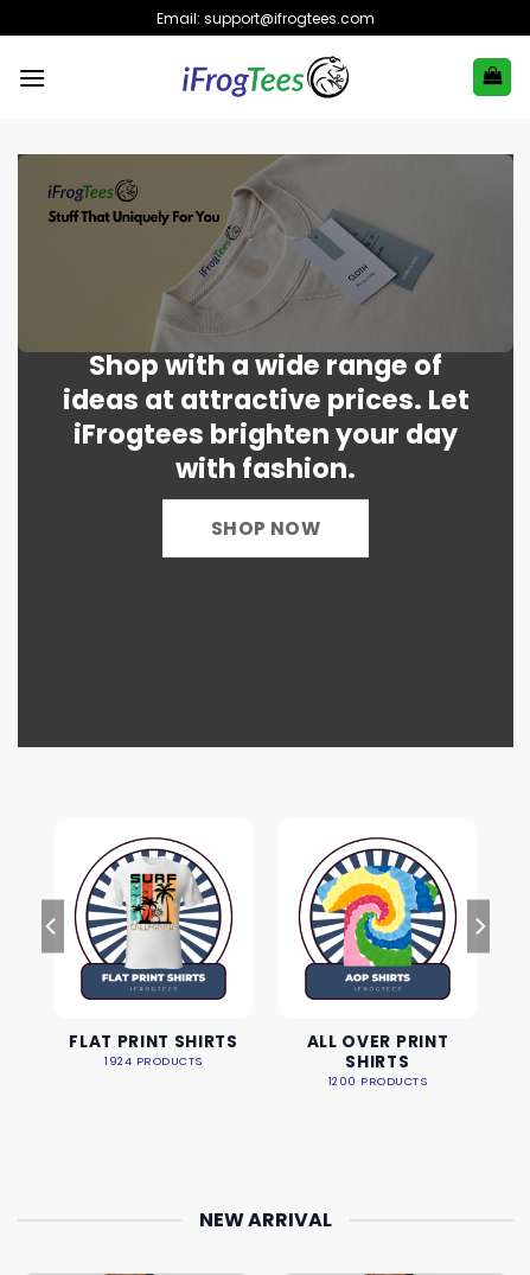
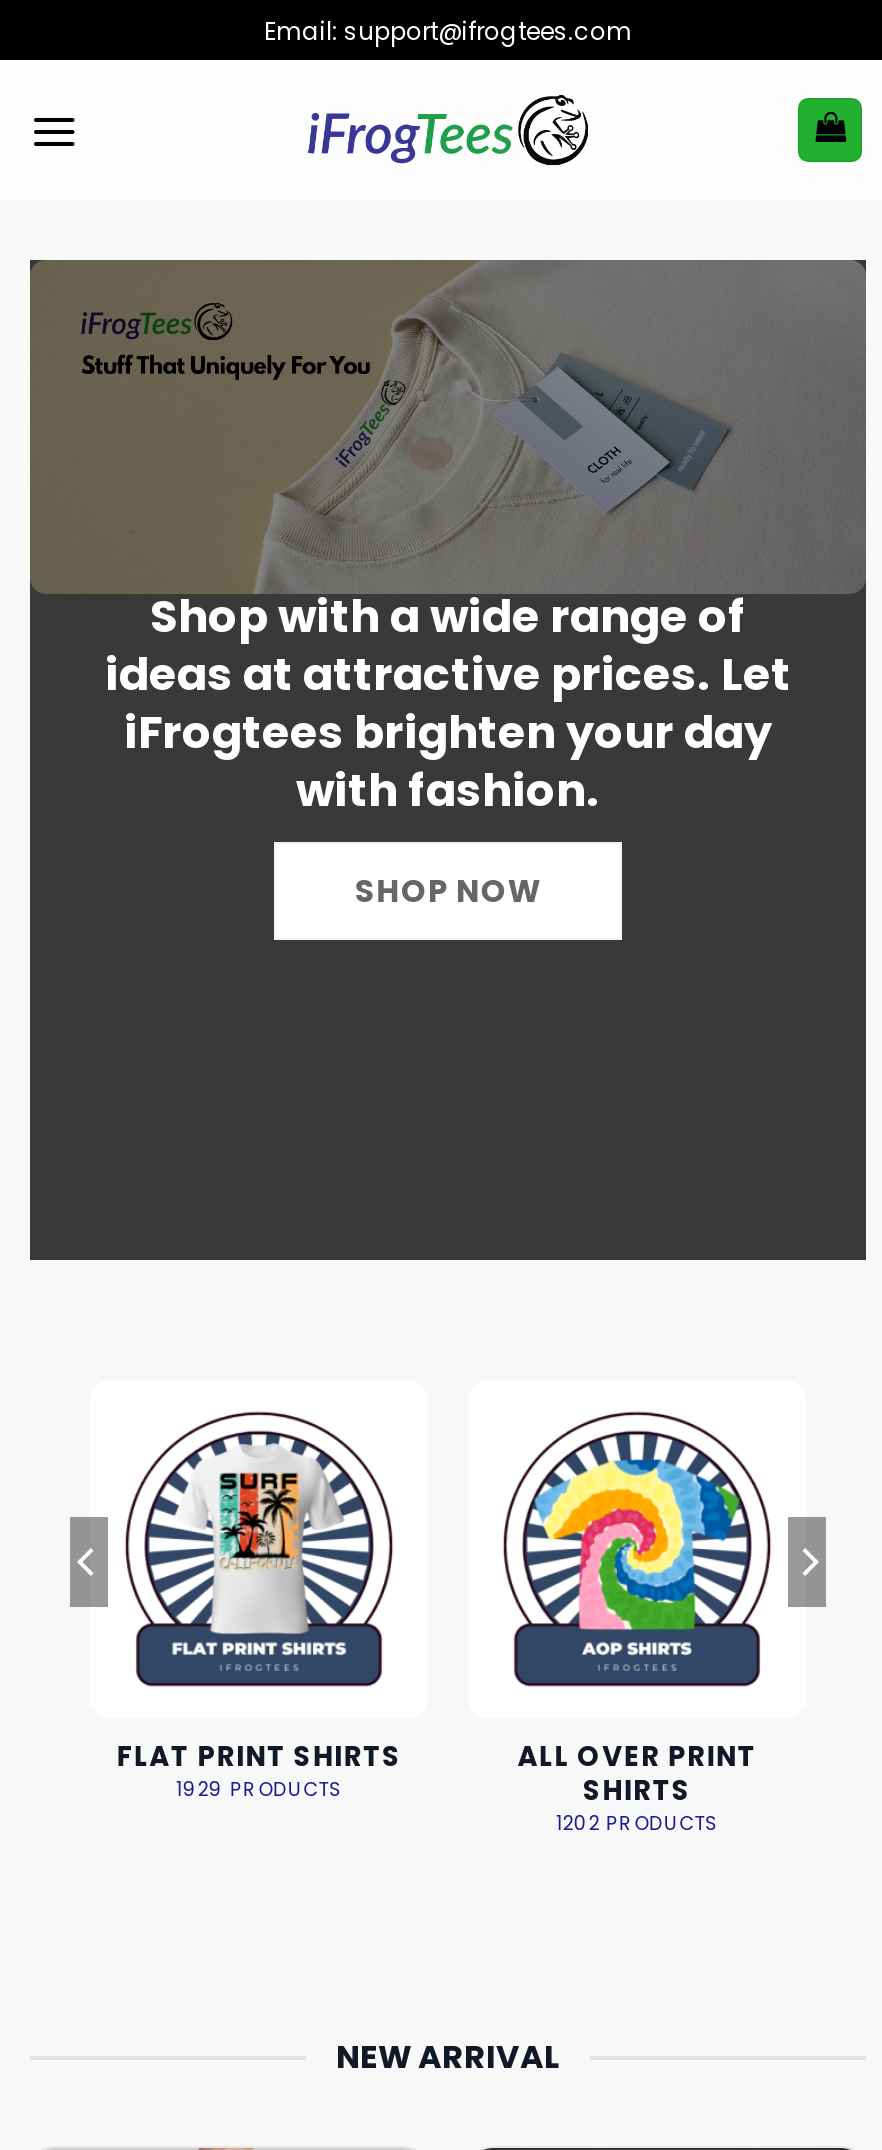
[105,1053,202,1068] 1924 PRODUCTS -> [176,1775,342,1801] 1929 PRODUCTS
[328,1073,427,1088] 1200 PRODUCTS -> [556,1809,718,1835] 1202 PRODUCTS

